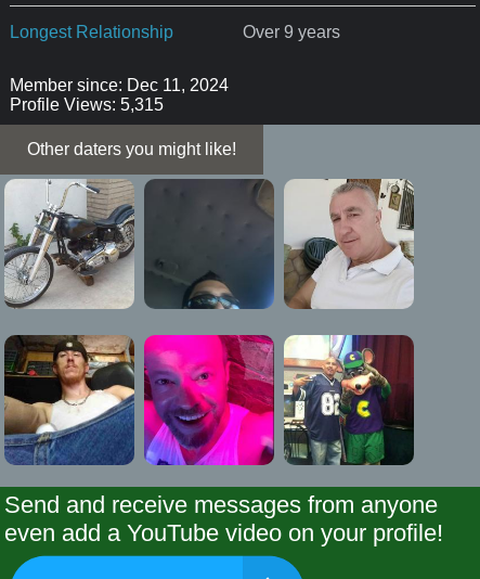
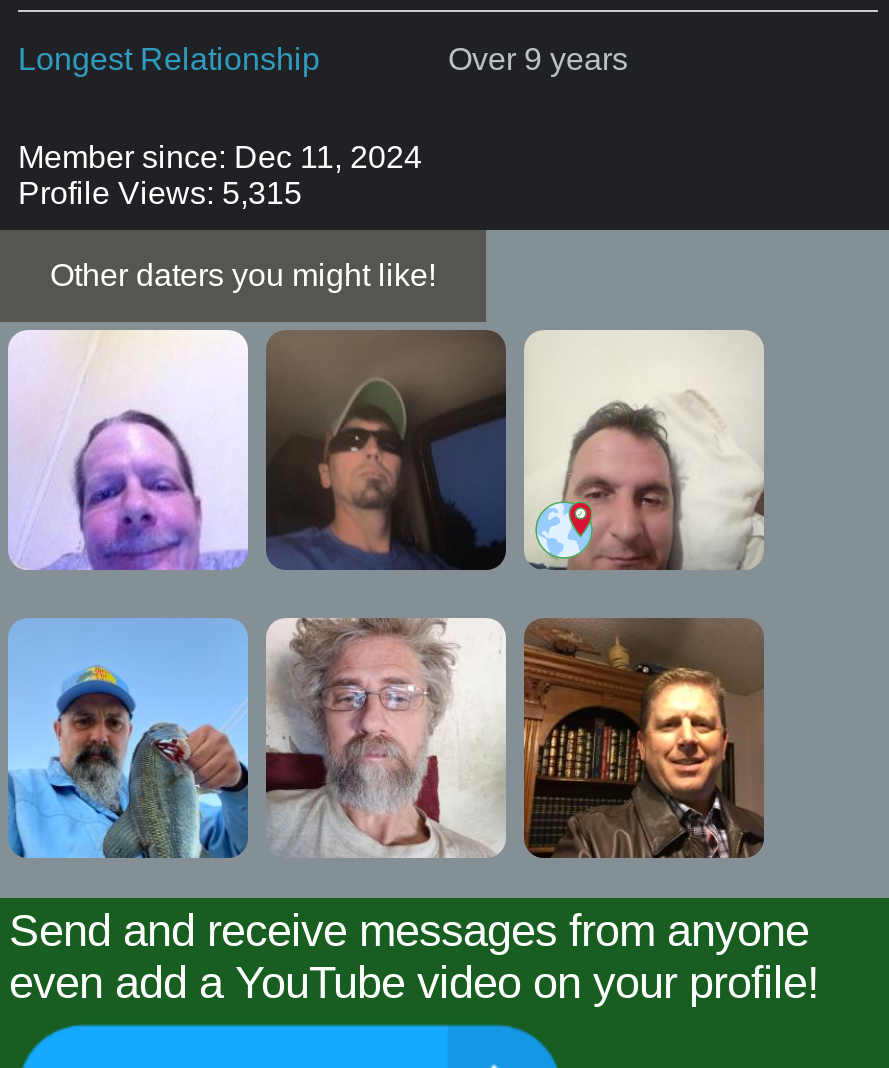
[3,179,135,309] [image] -> [6,328,250,572] [image]
[144,179,274,310] [image] -> [266,330,508,572] [image]
[283,178,415,309] [image] -> [522,328,766,572] [image]
[3,334,135,466] [image] -> [6,616,250,860] [image]
[143,334,275,466] [image] -> [264,616,508,860] [image]
[283,334,415,466] [image] -> [522,616,764,858] [image]

